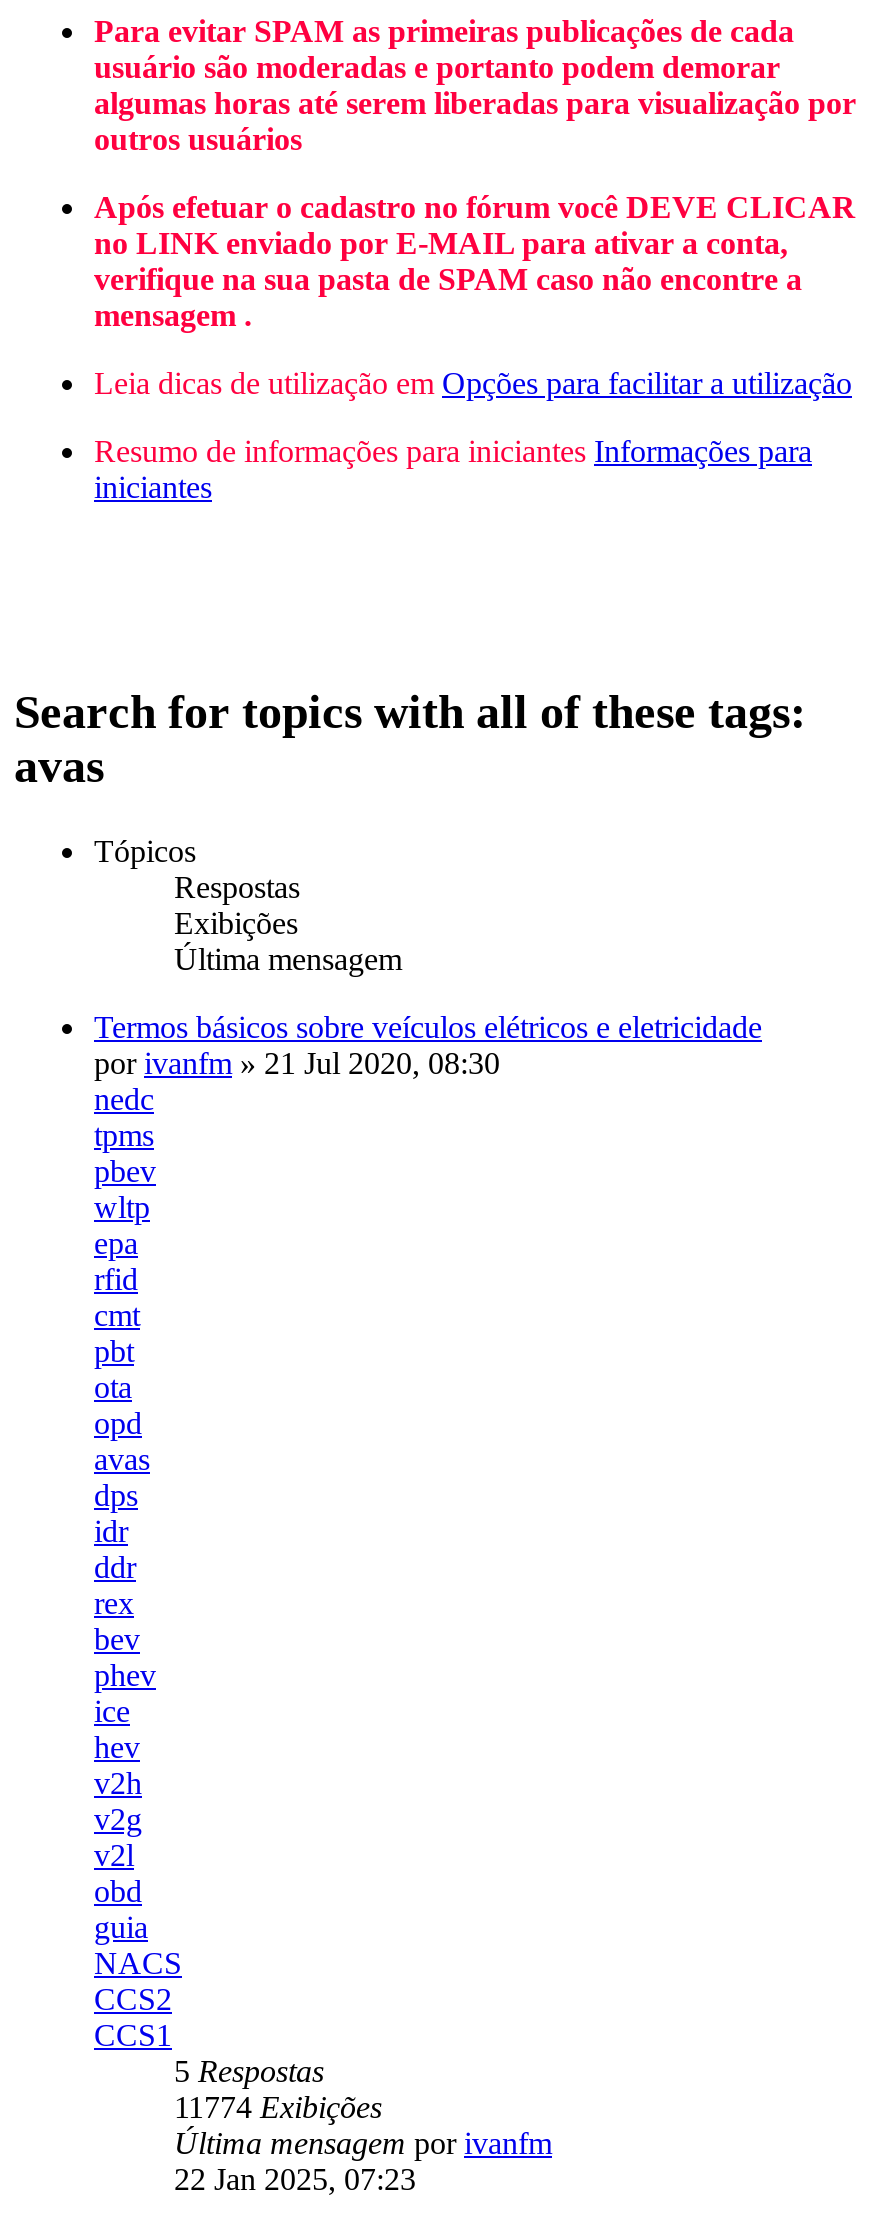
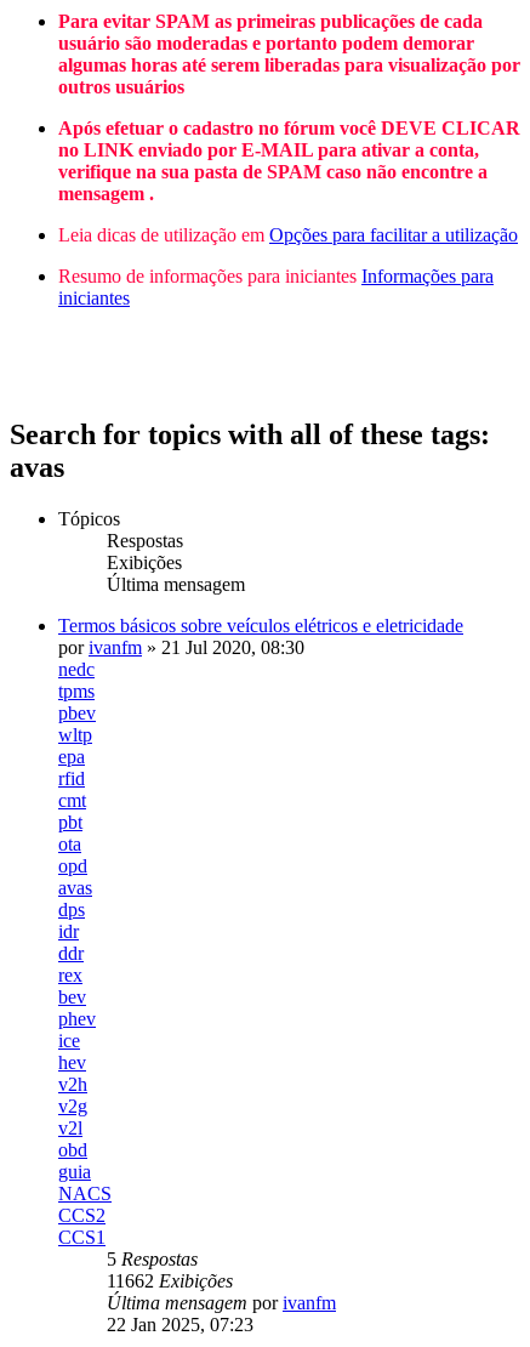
[174,2091,382,2125] 11774 Exibições -> [107,1271,233,1292] 11662 Exibições

